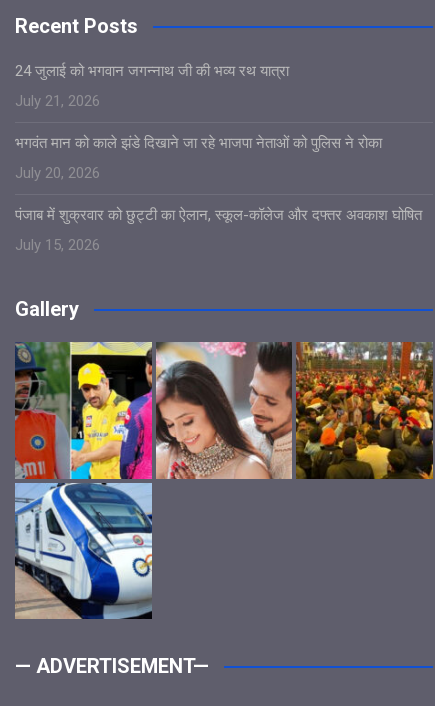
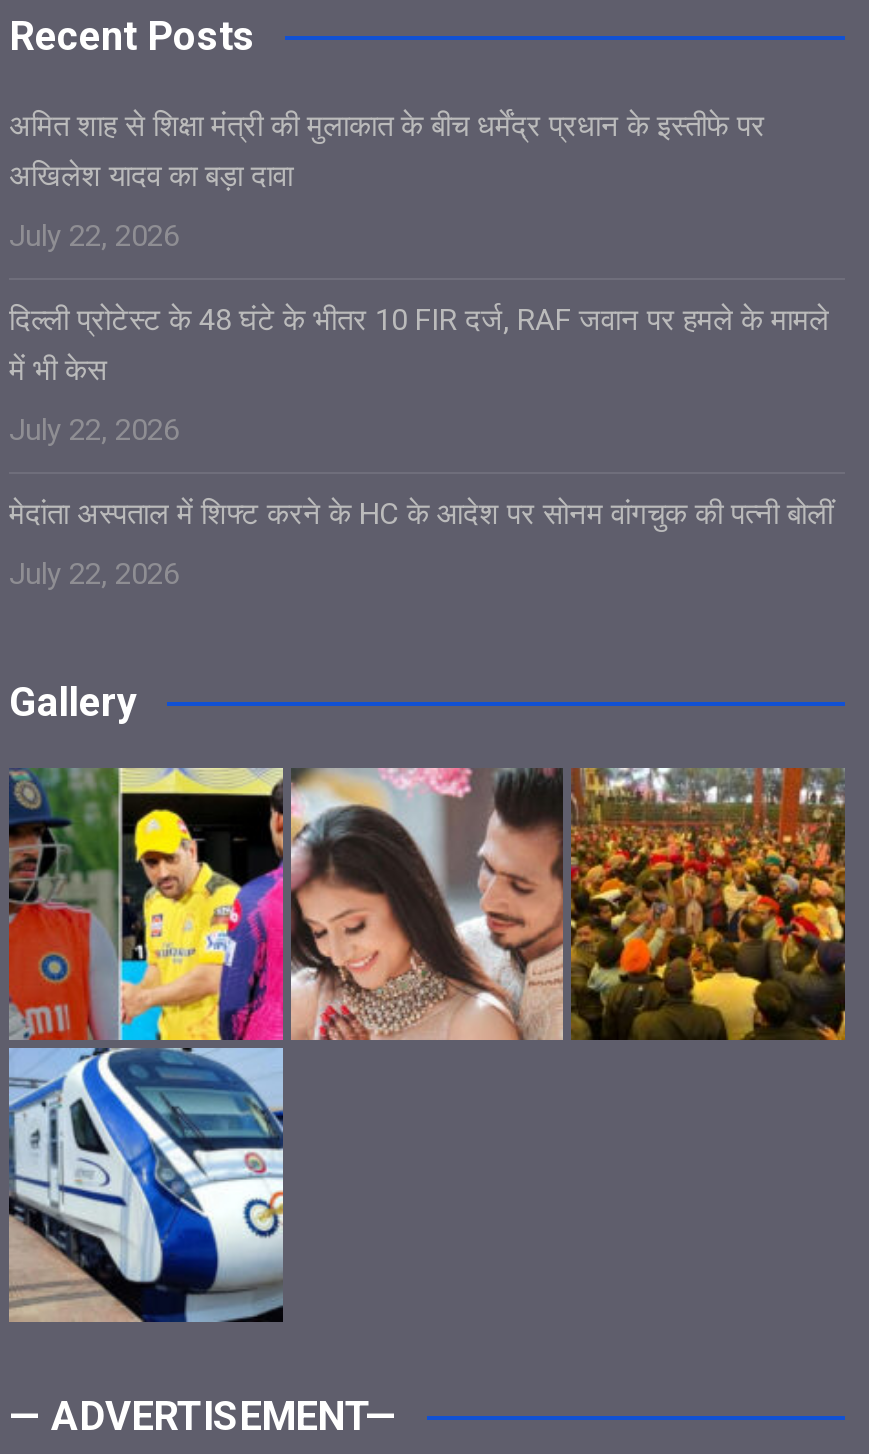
[15,62,289,80] 24 जुलाई को भगवान जगन्नाथ जी की भव्य रथ यात्रा -> [9,107,765,193] अमित शाह से शिक्षा मंत्री की मुलाकात के बीच धर्मेंद्र प्रधान के इस्तीफे पर | अखिलेश यादव का बड़ा दावा
[15,92,100,110] July 21, 2026 -> [9,217,179,253] July 22, 2026
[15,134,382,152] भगवंत मान को काले झंडे दिखाने जा रहे भाजपा नेताओं को पुलिस ने रोका -> [9,301,829,387] दिल्ली प्रोटेस्ट के 48 घंटे के भीतर 10 FIR दर्ज, RAF जवान पर हमले के मामले | में भी केस
[15,164,100,182] July 20, 2026 -> [9,411,179,447] July 22, 2026
[15,206,422,224] पंजाब में शुक्रवार को छुट्टी का ऐलान, स्कूल-कॉलेज और दफ्तर अवकाश घोषित -> [9,495,833,531] मेदांता अस्पताल में शिफ्ट करने के HC के आदेश पर सोनम वांगचुक की पत्नी बोलीं
[15,236,100,254] July 15, 2026 -> [9,555,179,591] July 22, 2026

